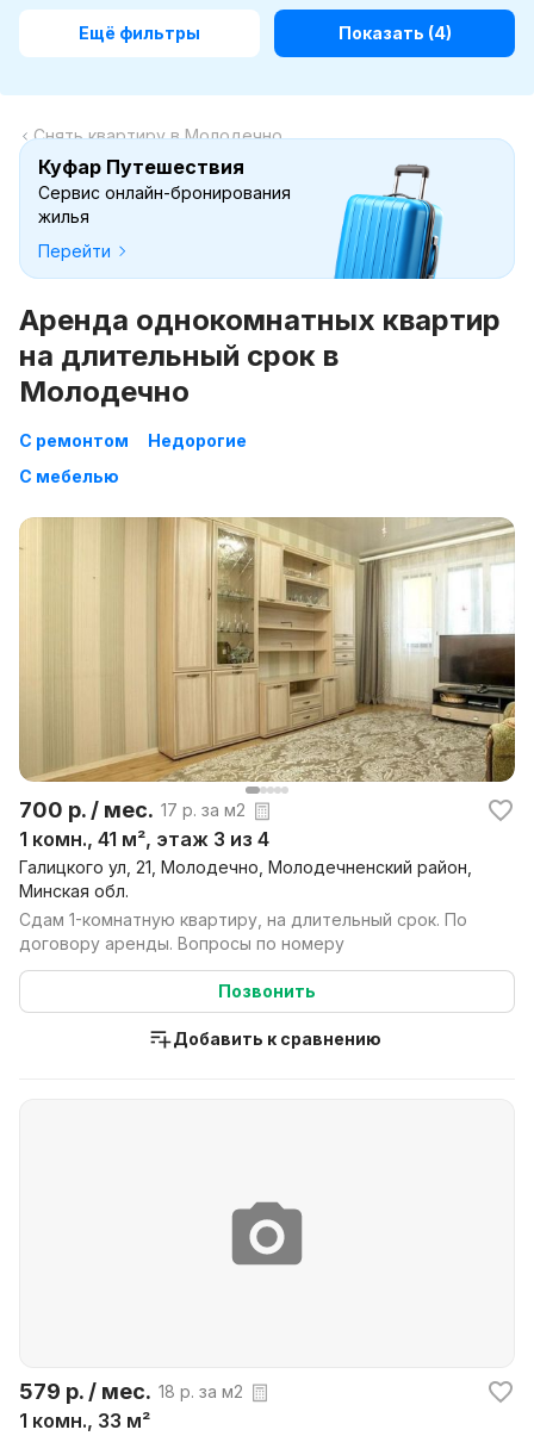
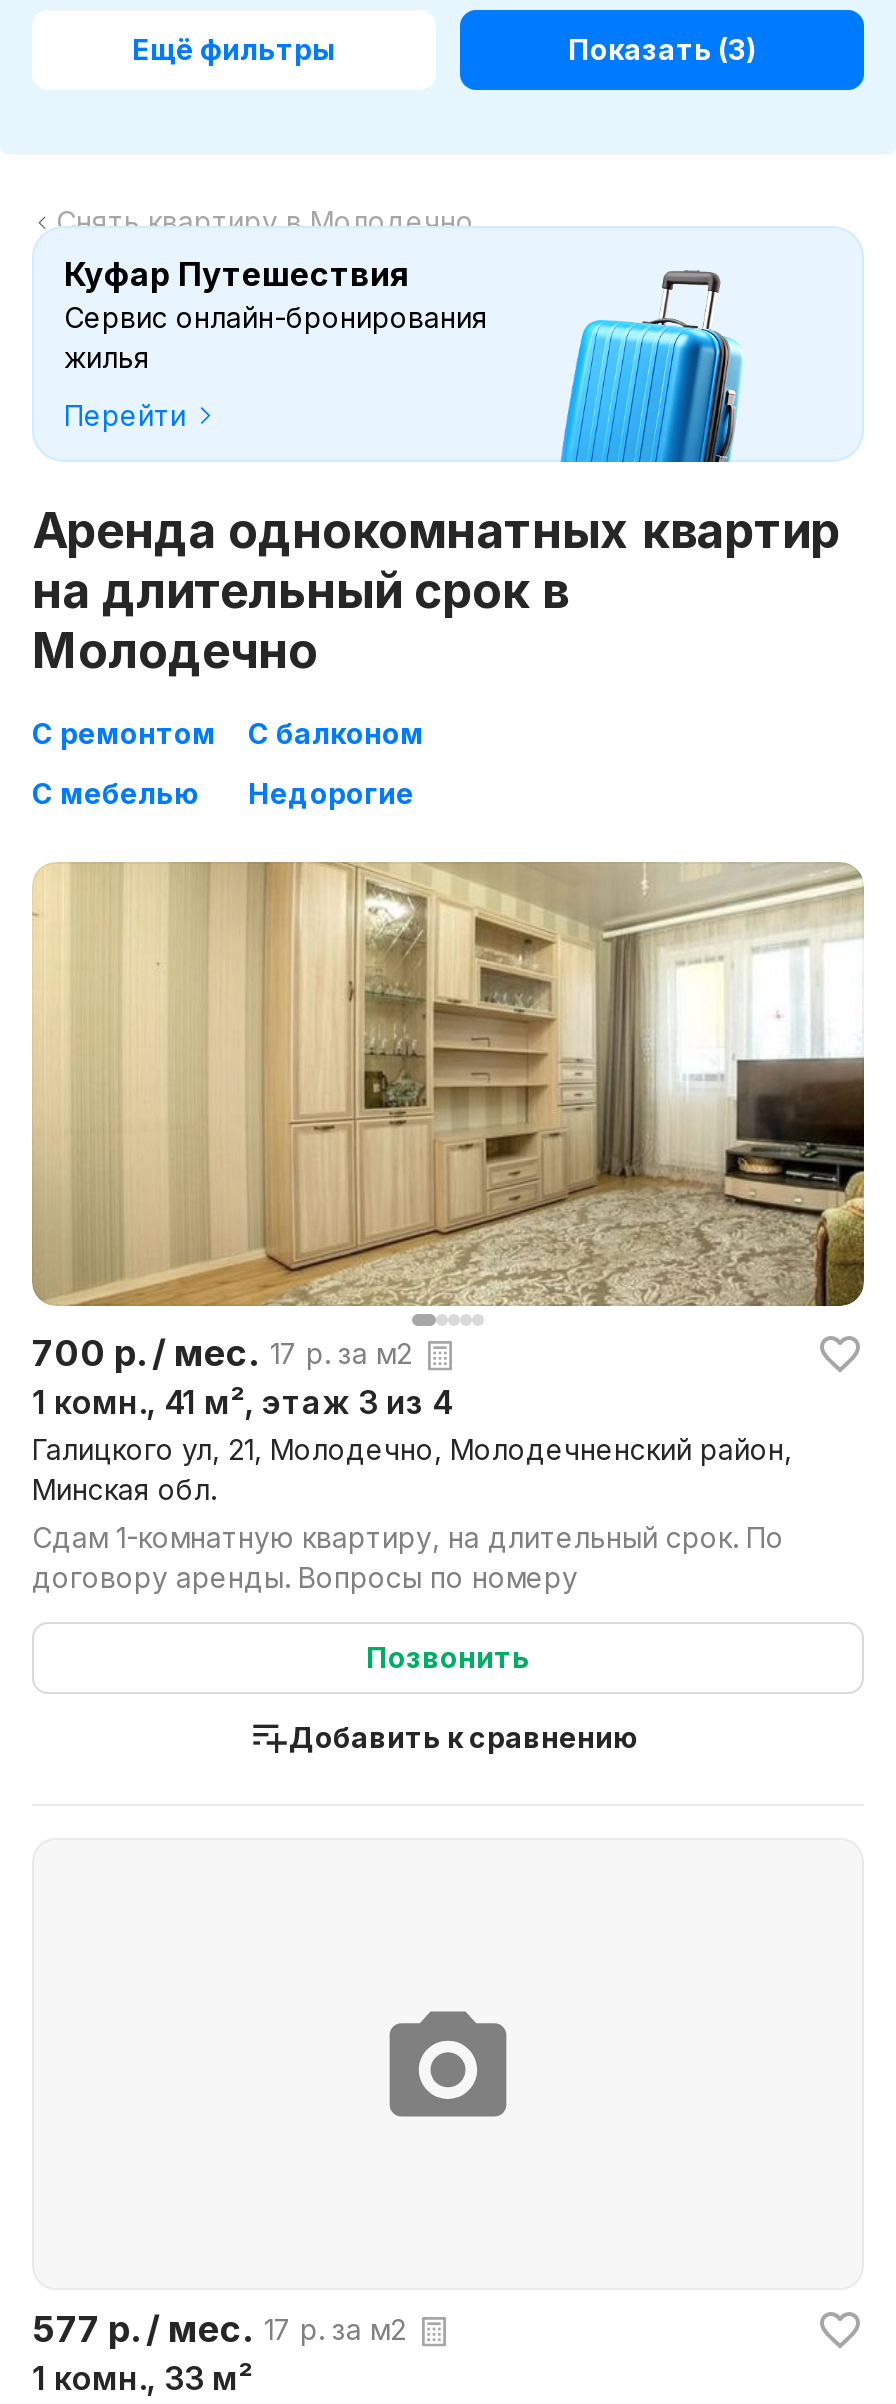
[338,23,451,43] Показать (4) -> [568,32,756,66] Показать (3)
moved [148,430,247,450] -> [248,776,414,810]: Недорогие
none -> [248,716,424,750] С балконом
[19,1379,243,1404] 579 р. / мес. 18 р. за м2 -> [32,2308,406,2350] 577 р. / мес. 17 р. за м2

